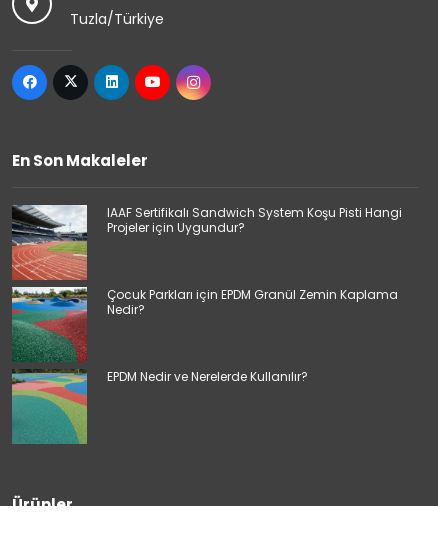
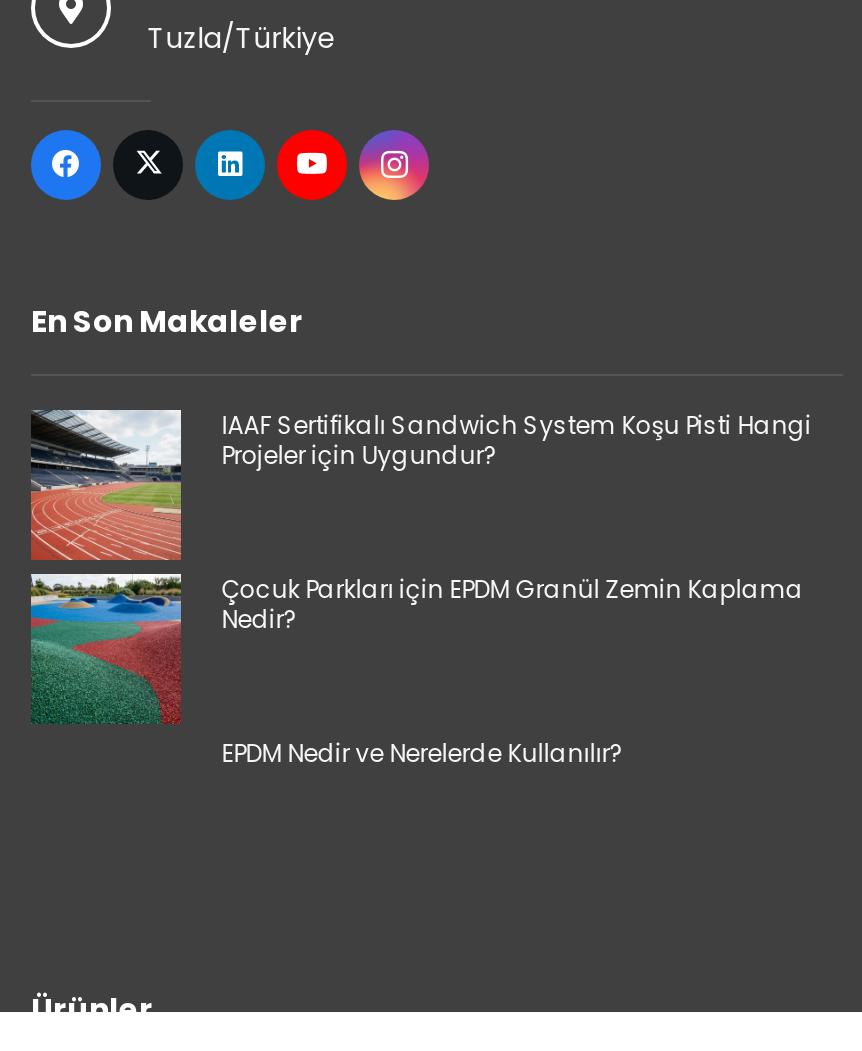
[11,369,88,444] [image] -> none

